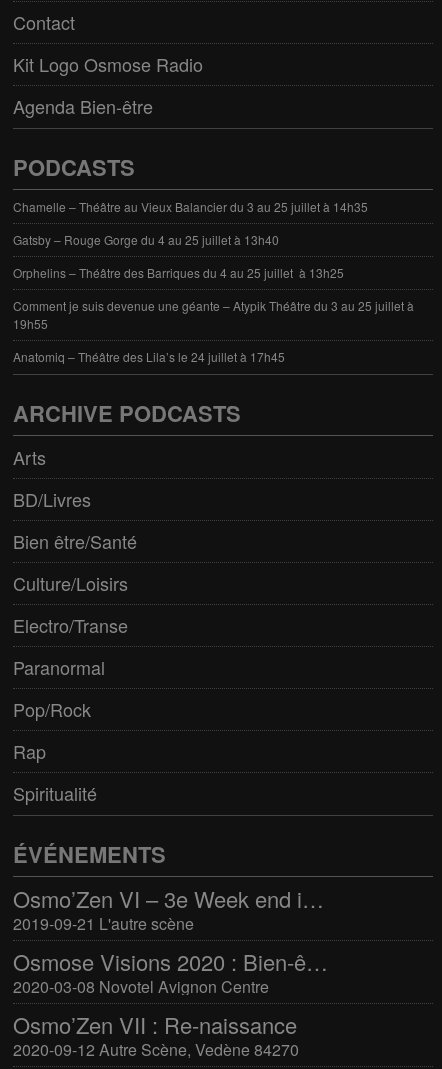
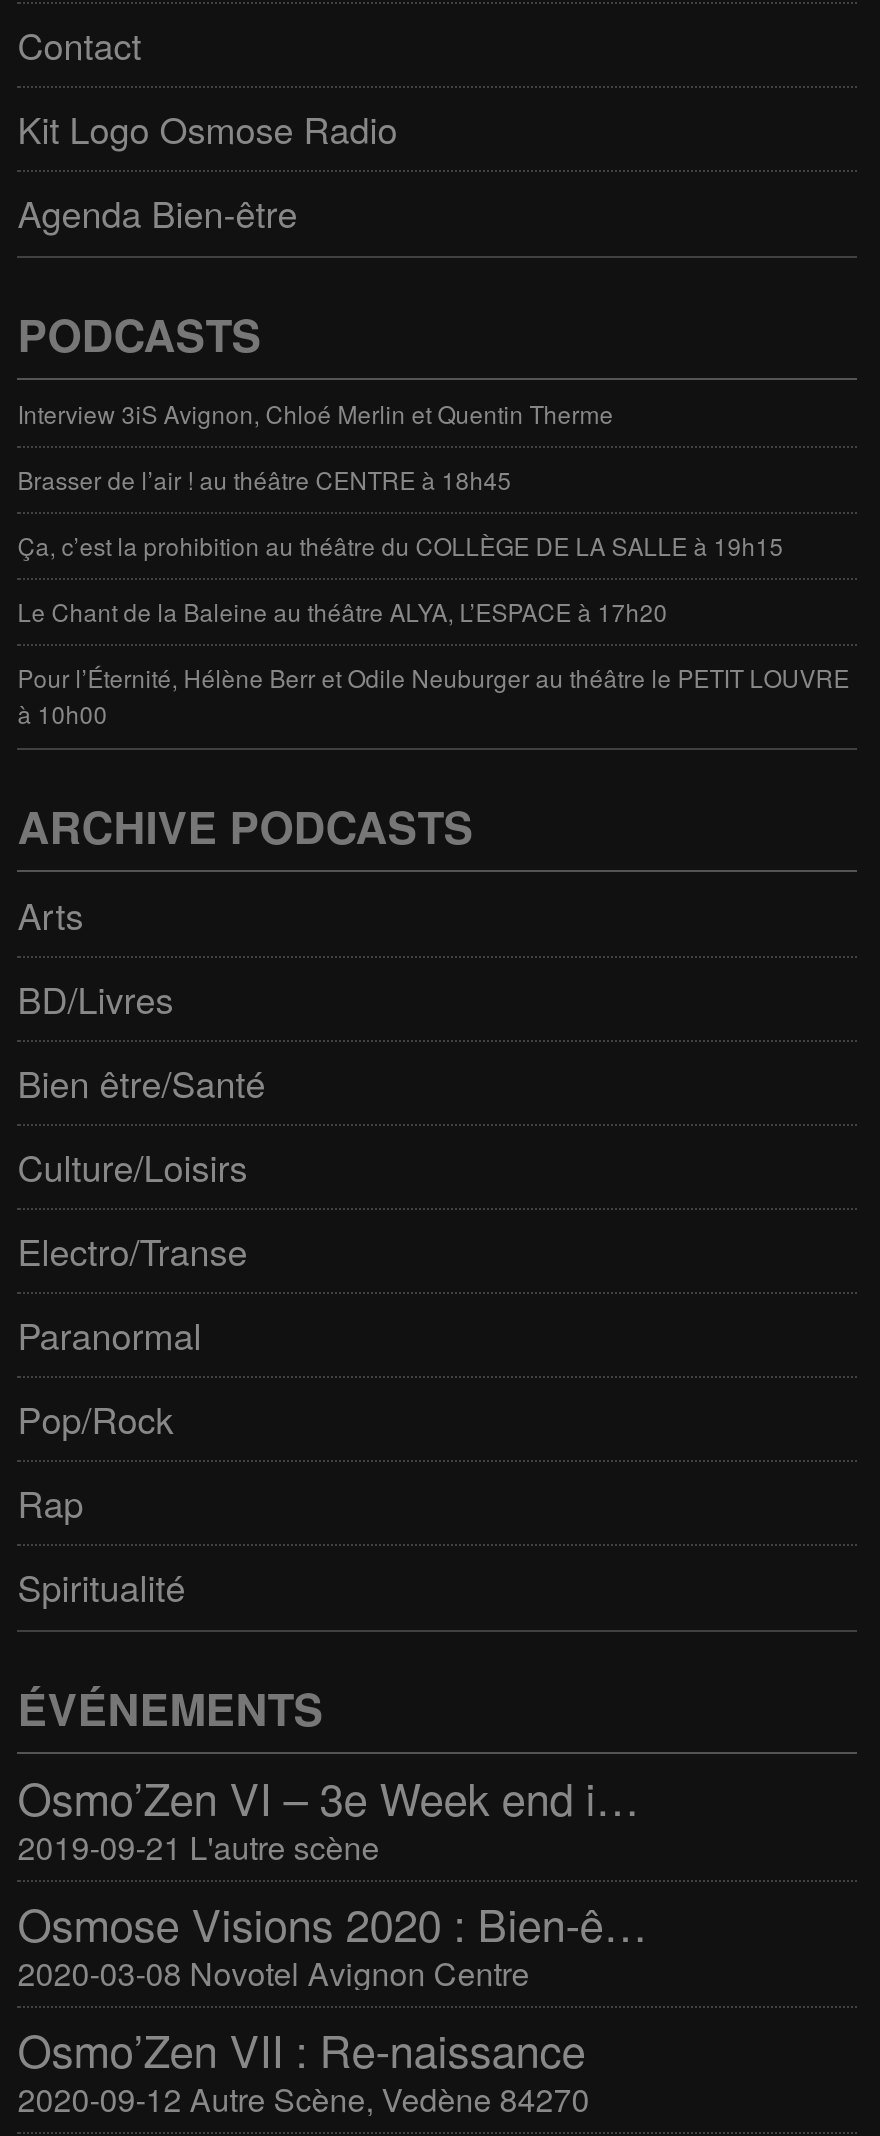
[13,198,368,215] Chamelle – Théâtre au Vieux Balancier du 3 au 25 juillet à 14h35 -> [18,395,614,429] Interview 3iS Avignon, Chloé Merlin et Quentin Therme
[13,231,279,248] Gatsby – Rouge Gorge du 4 au 25 juillet à 13h40 -> [18,461,512,495] Brasser de l’air ! au théâtre CENTRE à 18h45
[13,264,344,281] Orphelins – Théâtre des Barriques du 4 au 25 juillet à 13h25 -> [18,527,784,561] Ça, c’est la prohibition au théâtre du COLLÈGE DE LA SALLE à 19h15
[13,297,414,332] Comment je suis devenue une géante – Atypik Théâtre du 3 au 25 juillet à | 19h55 -> [18,593,668,627] Le Chant de la Baleine au théâtre ALYA, L’ESPACE à 17h20
[13,348,285,365] Anatomiq – Théâtre des Lila’s le 24 juillet à 17h45 -> [18,659,850,729] Pour l’Éternité, Hélène Berr et Odile Neuburger au théâtre le PETIT LOUVRE | à 10h00

